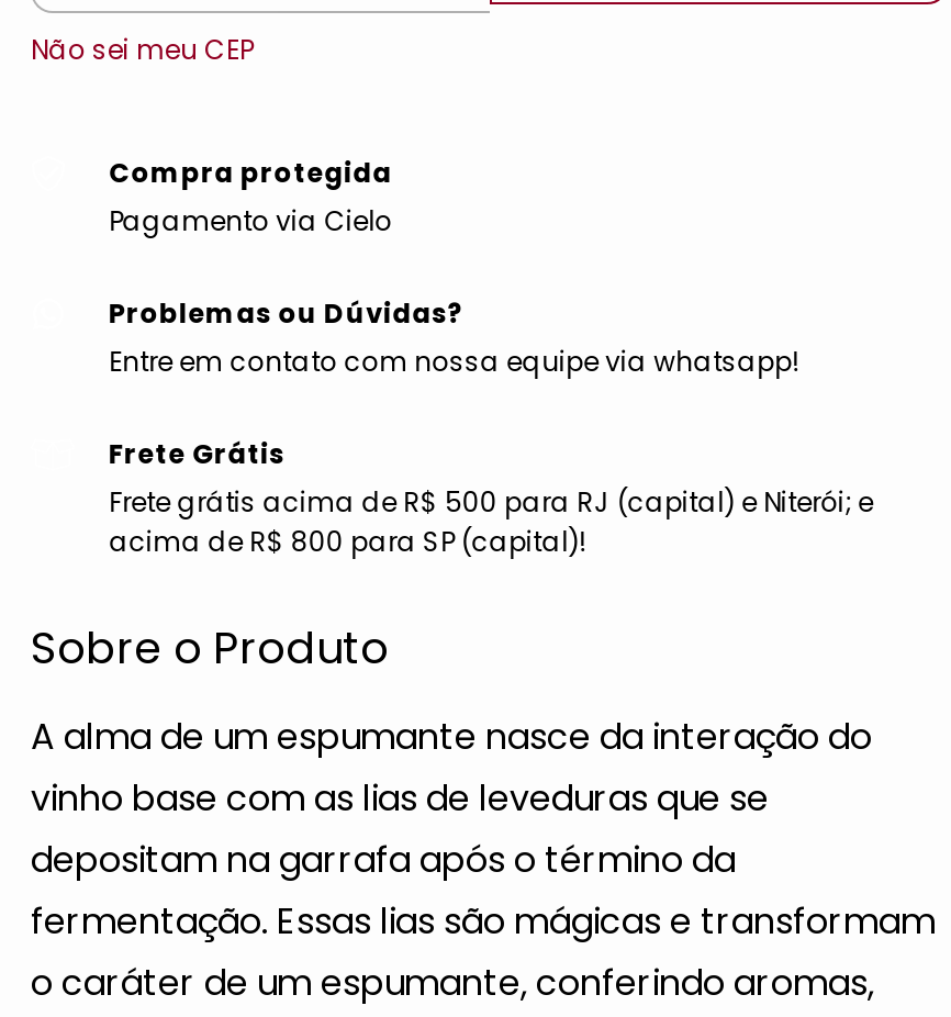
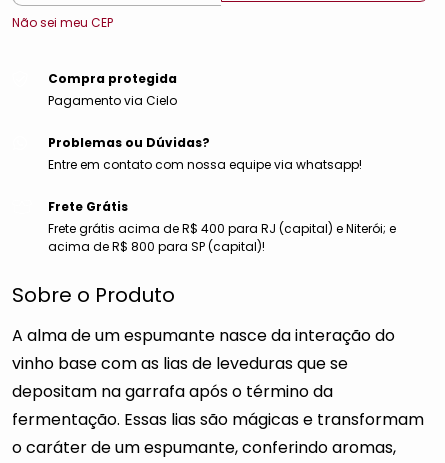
[109,484,873,521] Frete grátis acima de R$ 500 para RJ (capital) e Niterói; e -> [48,220,396,237] Frete grátis acima de R$ 400 para RJ (capital) e Niterói; e

